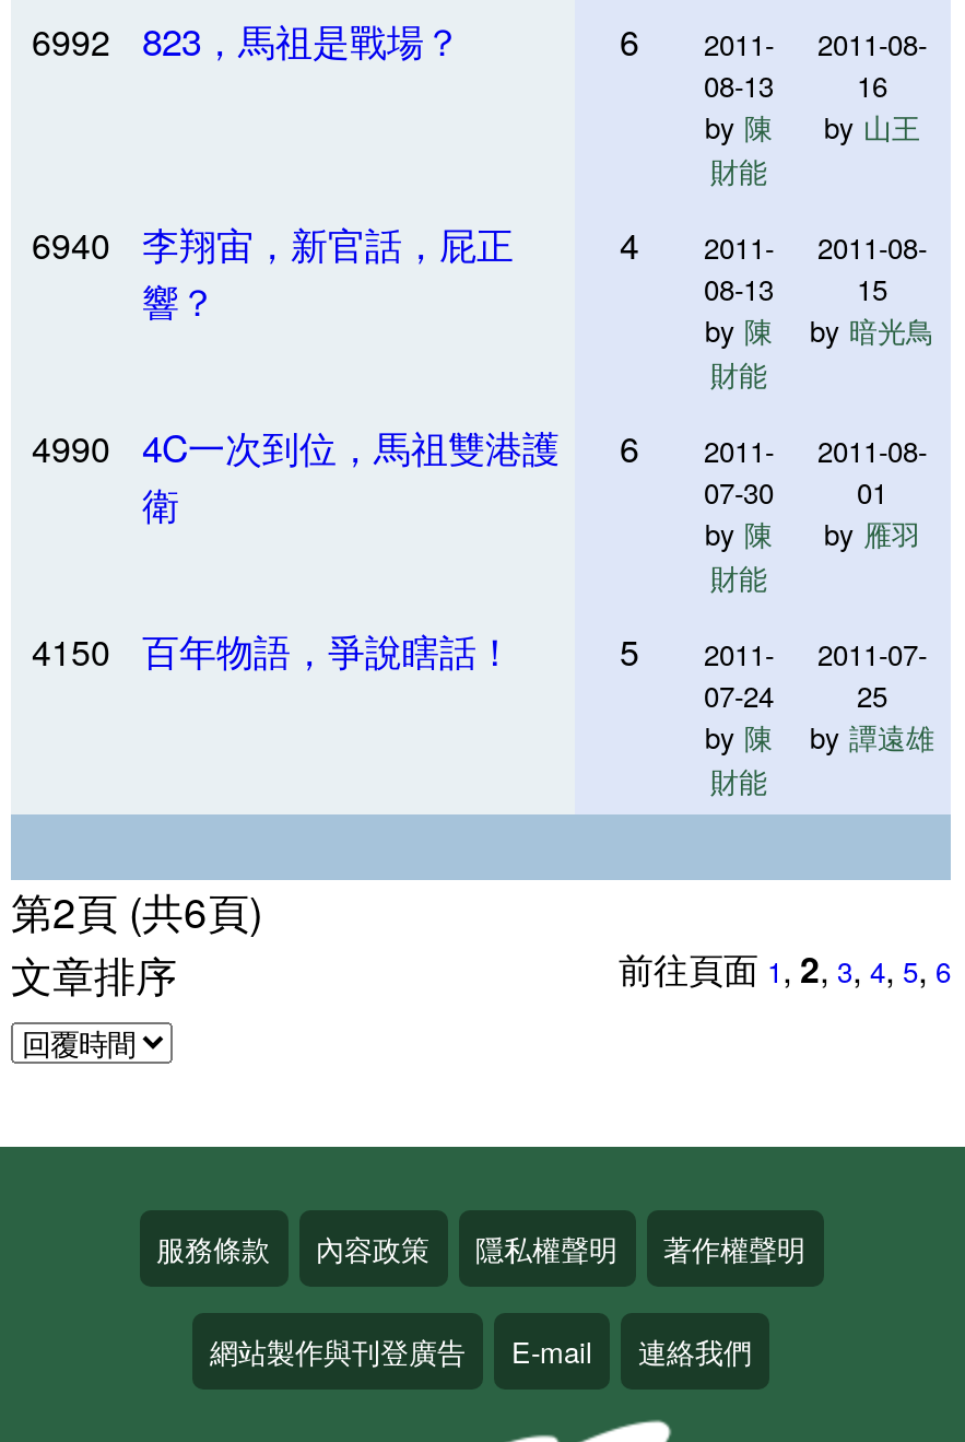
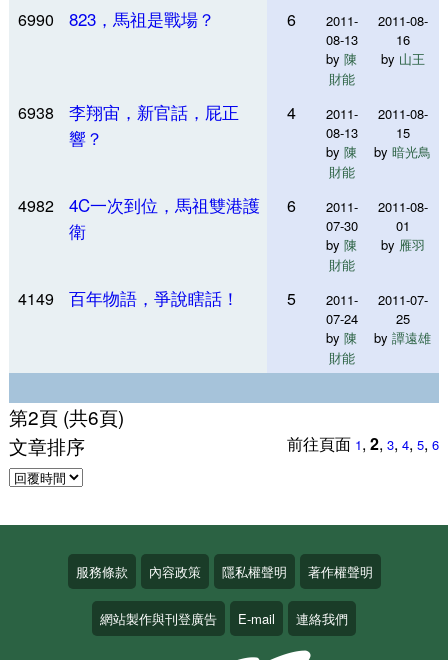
[32,12,461,67] 6992 823，馬祖是戰場？ -> [18,6,215,31] 6990 823，馬祖是戰場？
[32,215,514,270] 6940 李翔宙，新官話，屁正 -> [18,99,239,124] 6938 李翔宙，新官話，屁正
[32,419,927,473] 4990 4C一次到位，馬祖雙港護 6 2011- 2011-08- -> [18,192,428,217] 4982 4C一次到位，馬祖雙港護 6 2011- 2011-08-
[32,622,514,677] 4150 百年物語，爭說瞎話！ -> [18,285,239,310] 4149 百年物語，爭說瞎話！

